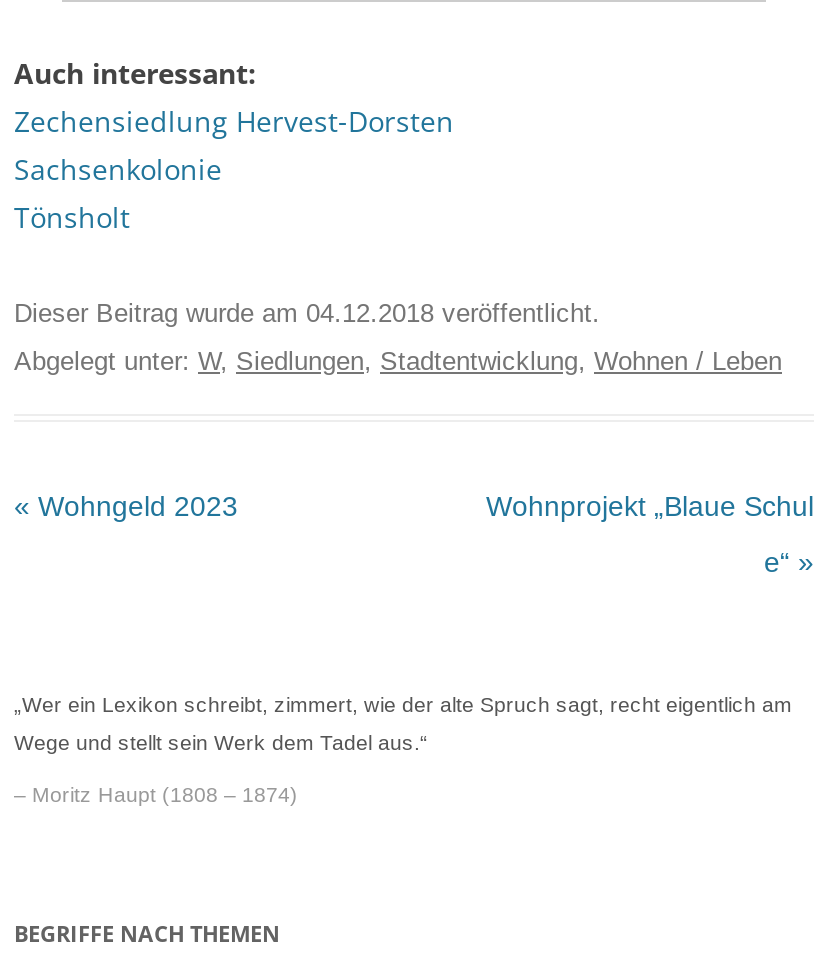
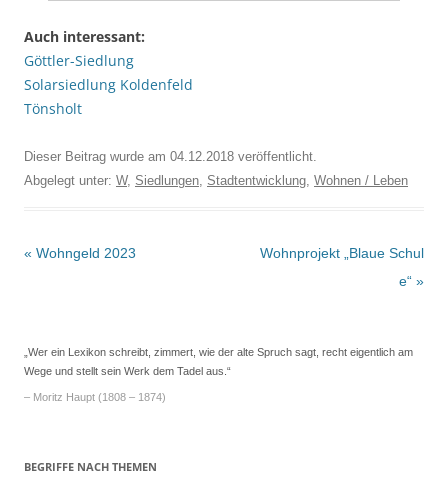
[14,102,454,188] Zechensiedlung Hervest-Dorsten | Sachsenkolonie -> [24,51,193,94] Göttler-Siedlung | Solarsiedlung Koldenfeld

